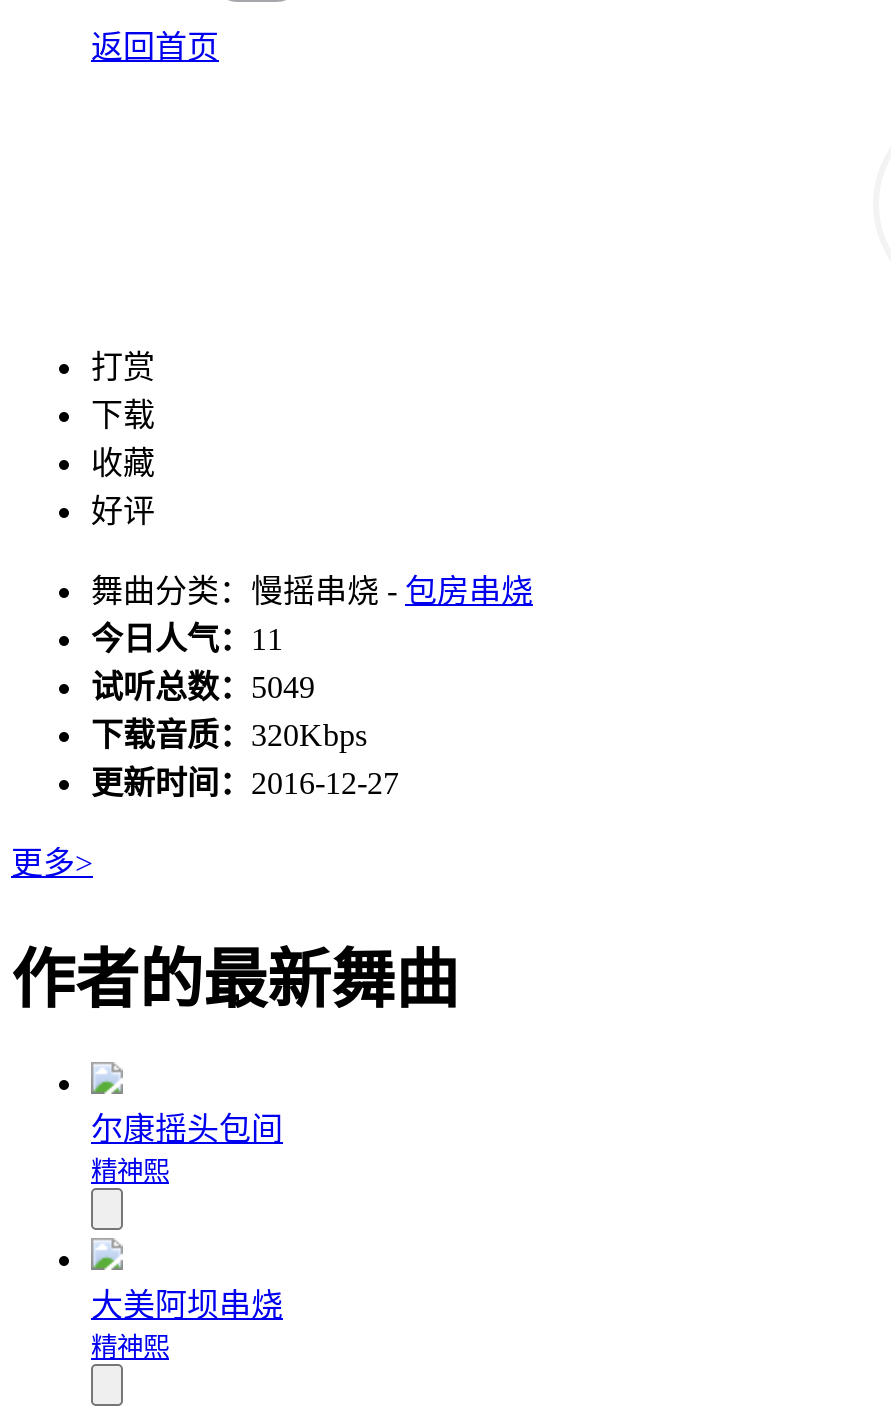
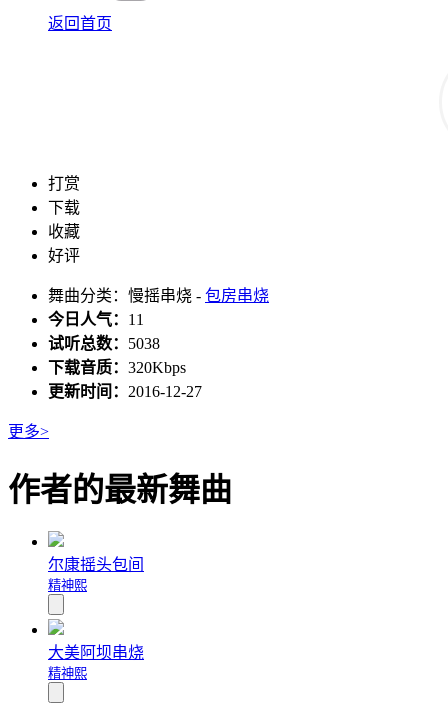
[91,671,315,705] 试听总数：5049 -> [48,335,160,352] 试听总数：5038

